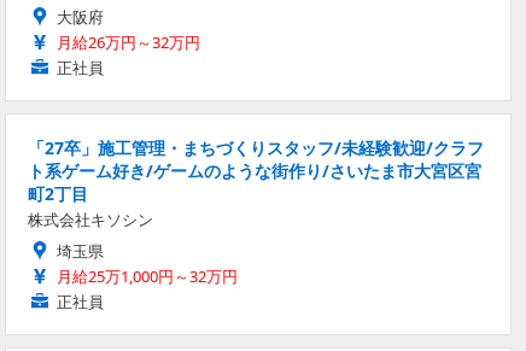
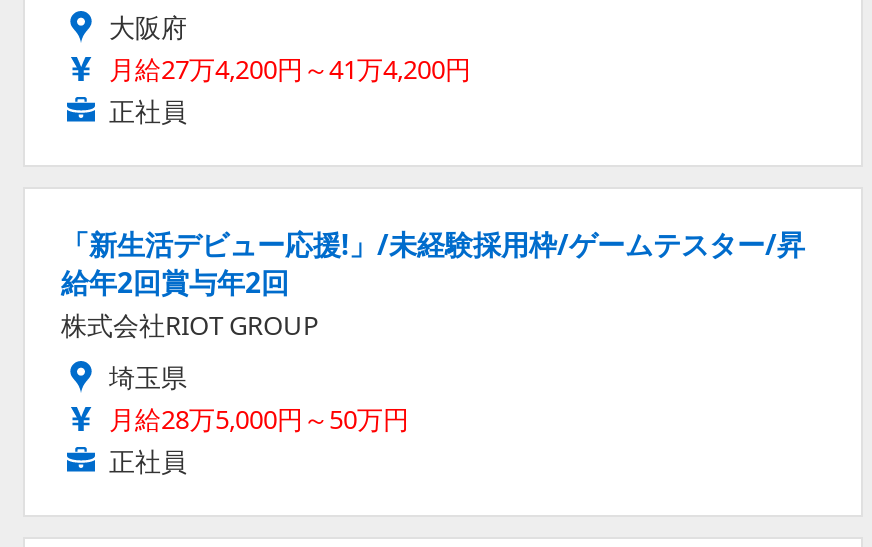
[57,31,200,53] 月給26万円～32万円 -> [109,51,471,87] 月給27万4,200円～41万4,200円
[28,136,484,230] 「27卒」施工管理・まちづくりスタッフ/未経験歓迎/クラフ | ト系ゲーム好き/ゲームのような街作り/さいたま市大宮区宮 | 町2丁目 | 株式会社キソシン -> [61,225,805,343] 「新生活デビュー応援!」/未経験採用枠/ゲームテスター/昇 | 給年2回賞与年2回 | 株式会社RIOT GROUP
[57,265,238,287] 月給25万1,000円～32万円 -> [109,401,409,437] 月給28万5,000円～50万円

